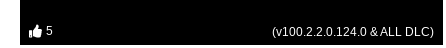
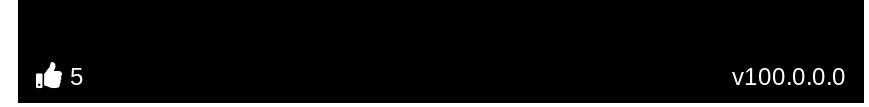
[272,25,434,39] (v100.2.2.0.124.0 & ALL DLC) -> [732,64,846,92] v100.0.0.0

